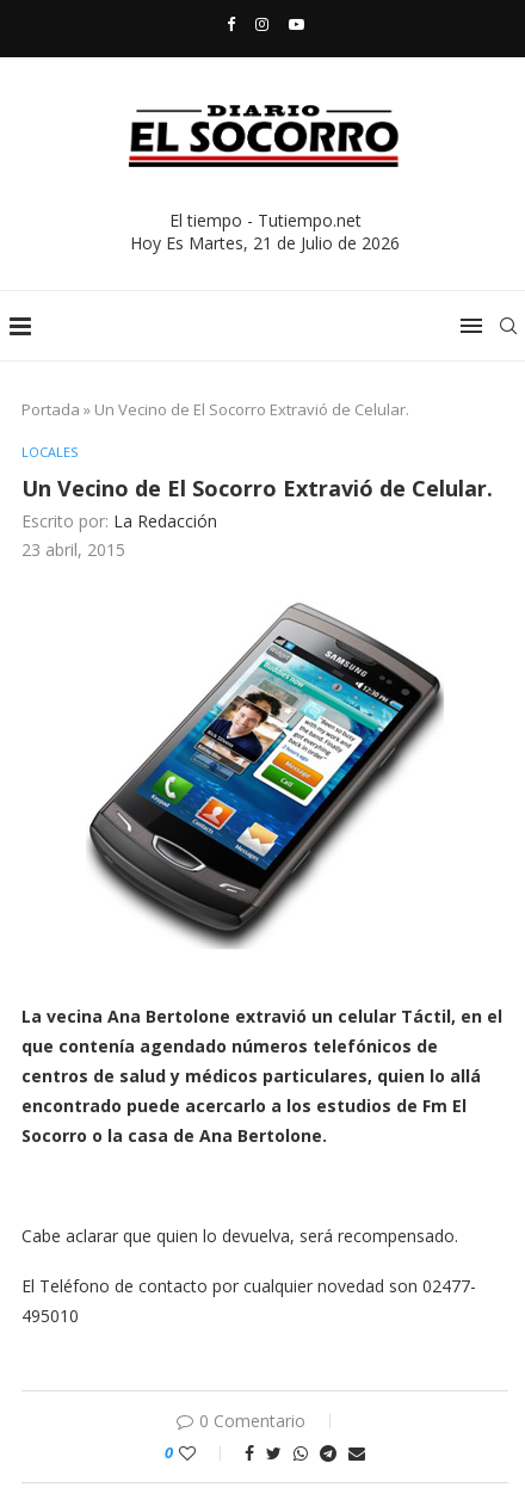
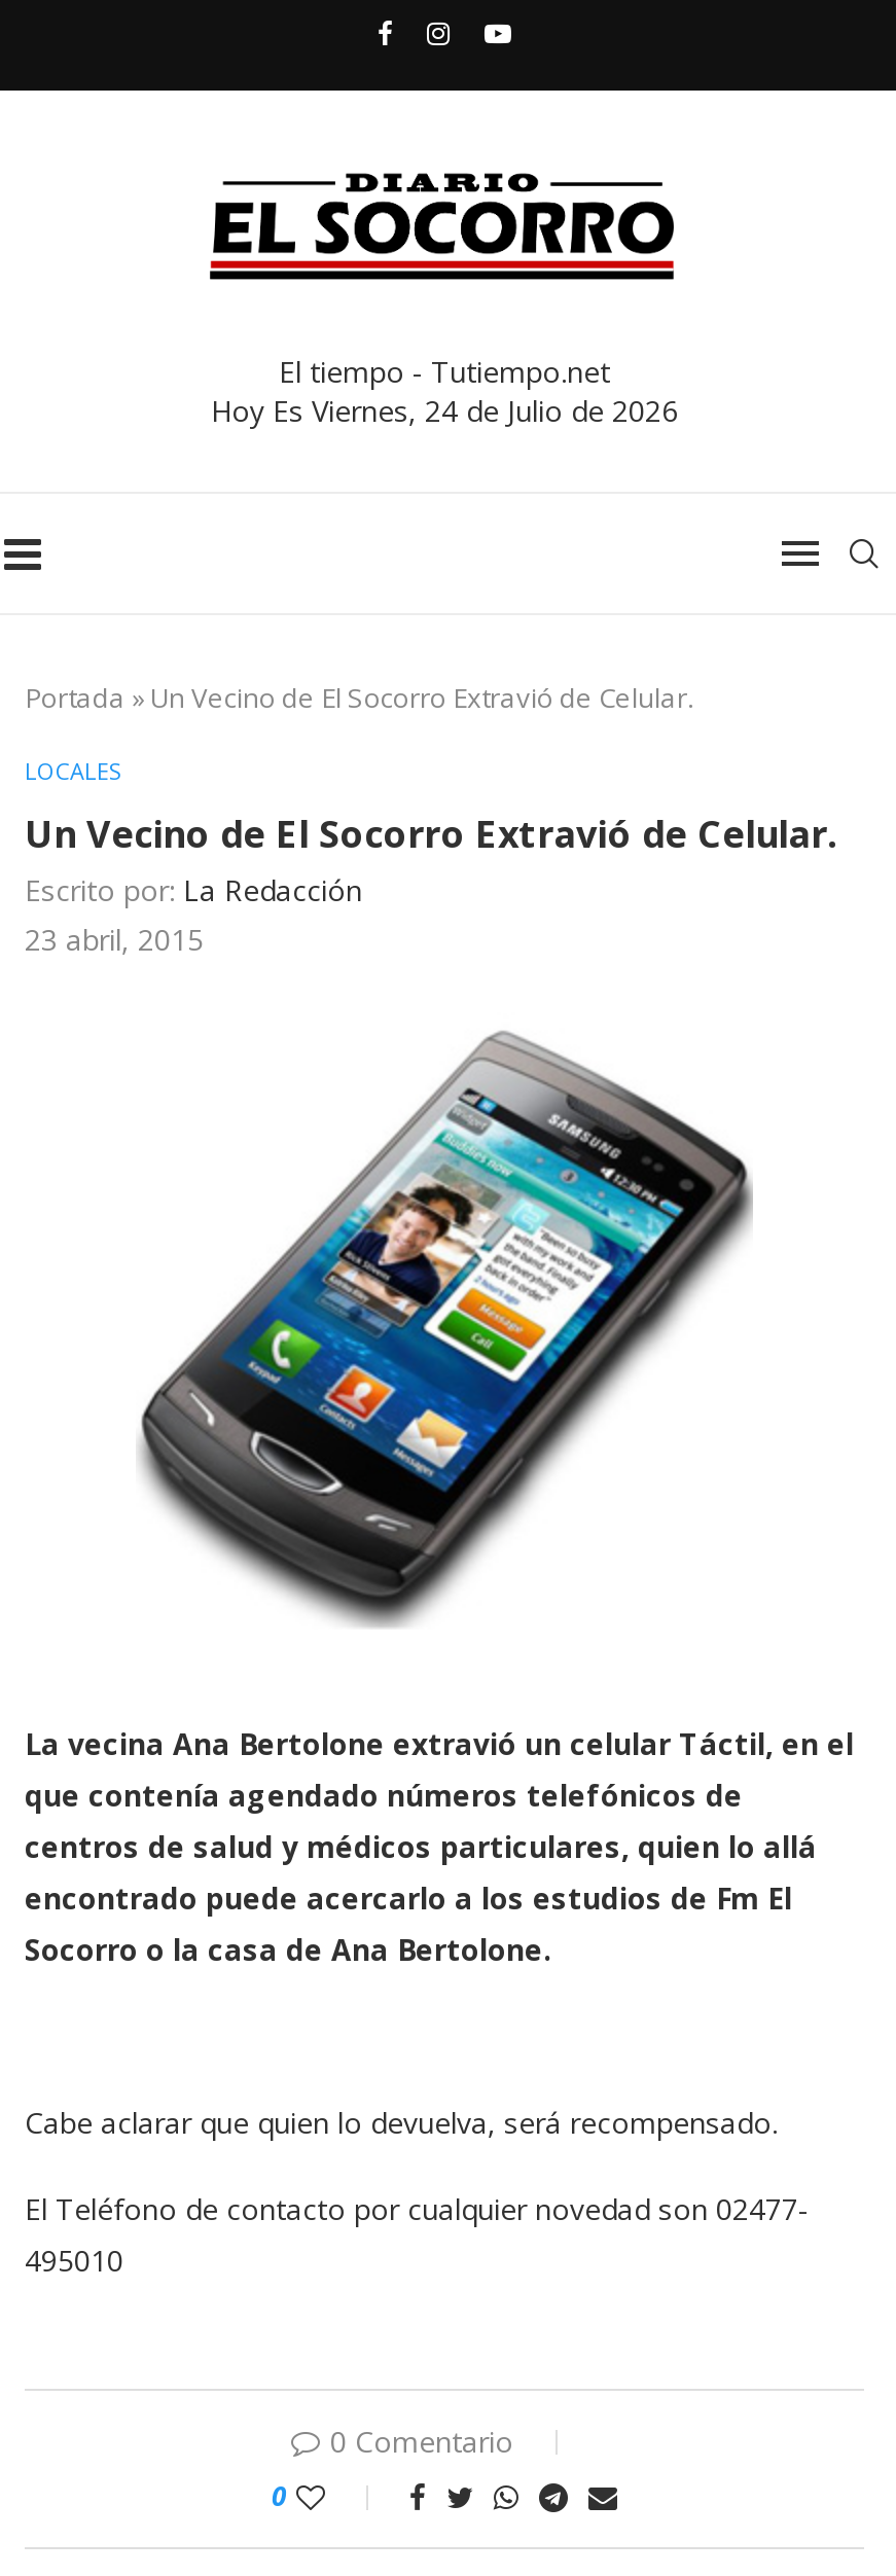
[130,231,400,254] Hoy Es Martes, 21 de Julio de 2026 -> [211,391,678,430] Hoy Es Viernes, 24 de Julio de 2026

